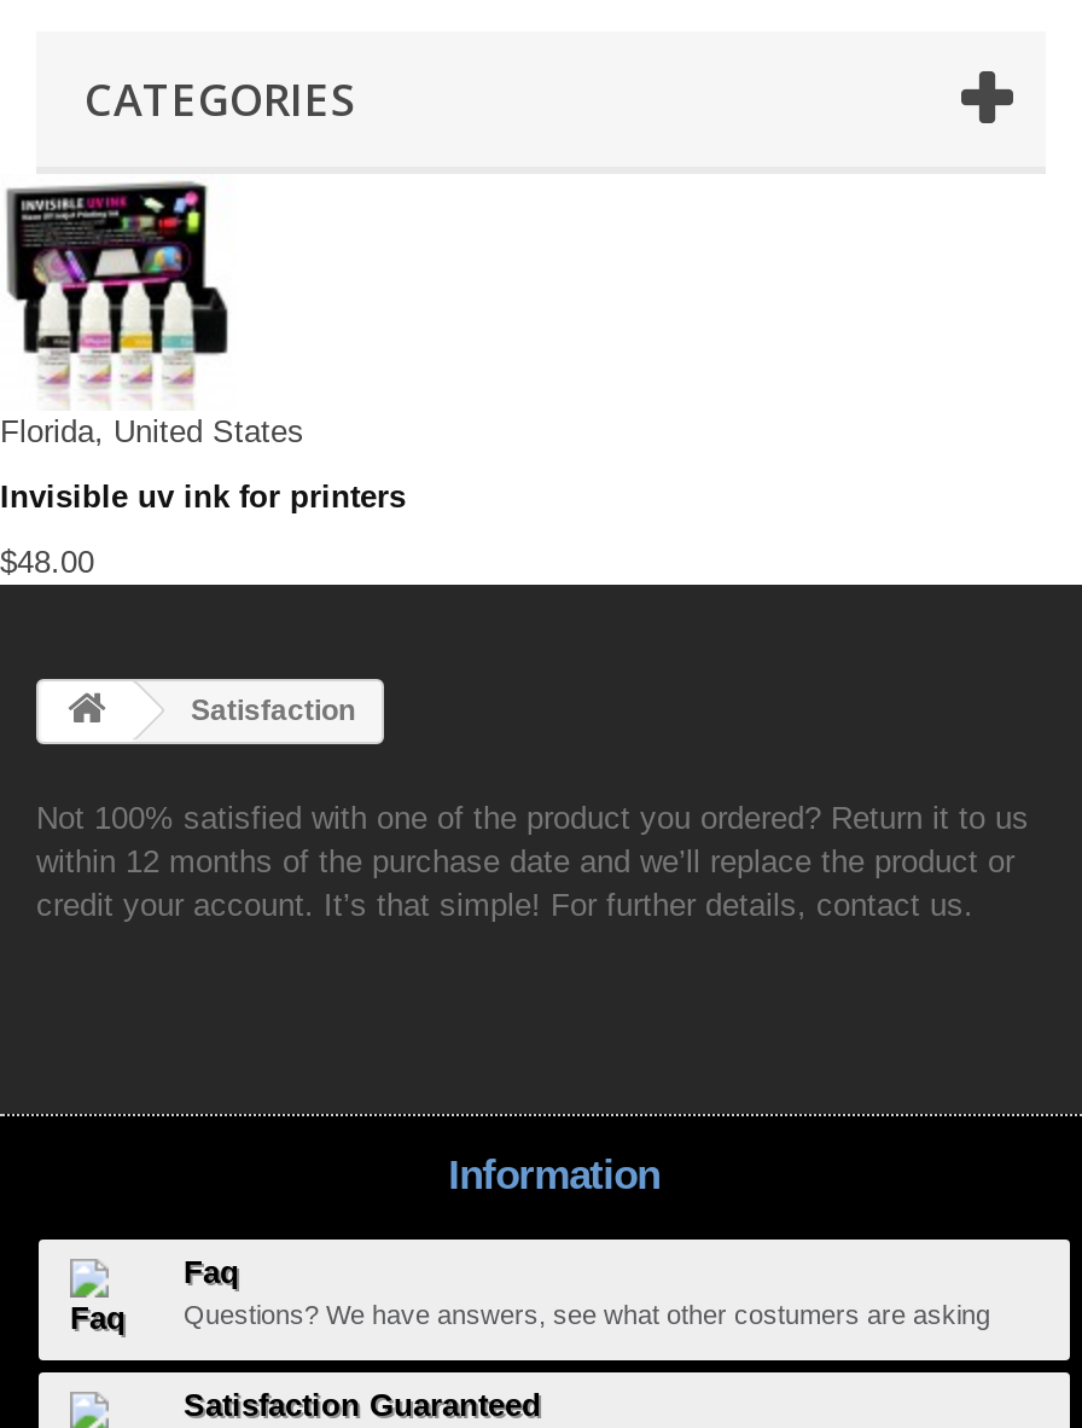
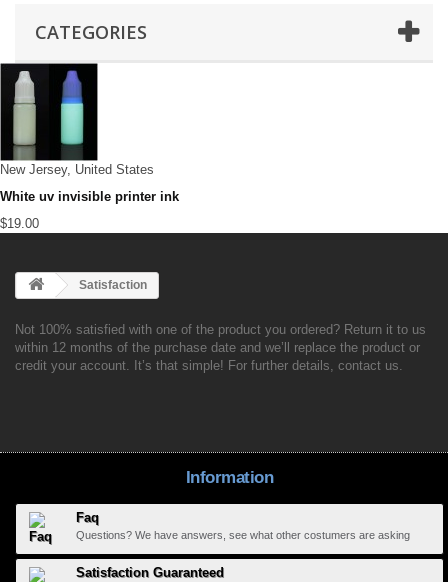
[0,174,304,449] [image] | Florida, United States -> [0,62,154,177] [image] | New Jersey, United States
[0,478,406,515] Invisible uv ink for printers -> [0,189,179,204] White uv invisible printer ink
[0,544,94,580] $48.00 -> [0,216,39,231] $19.00

